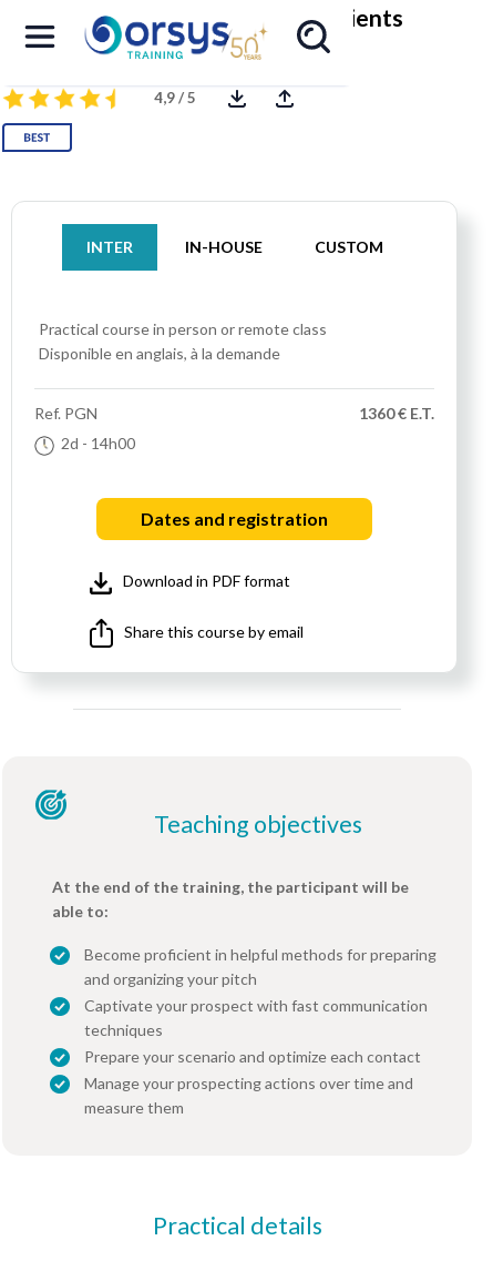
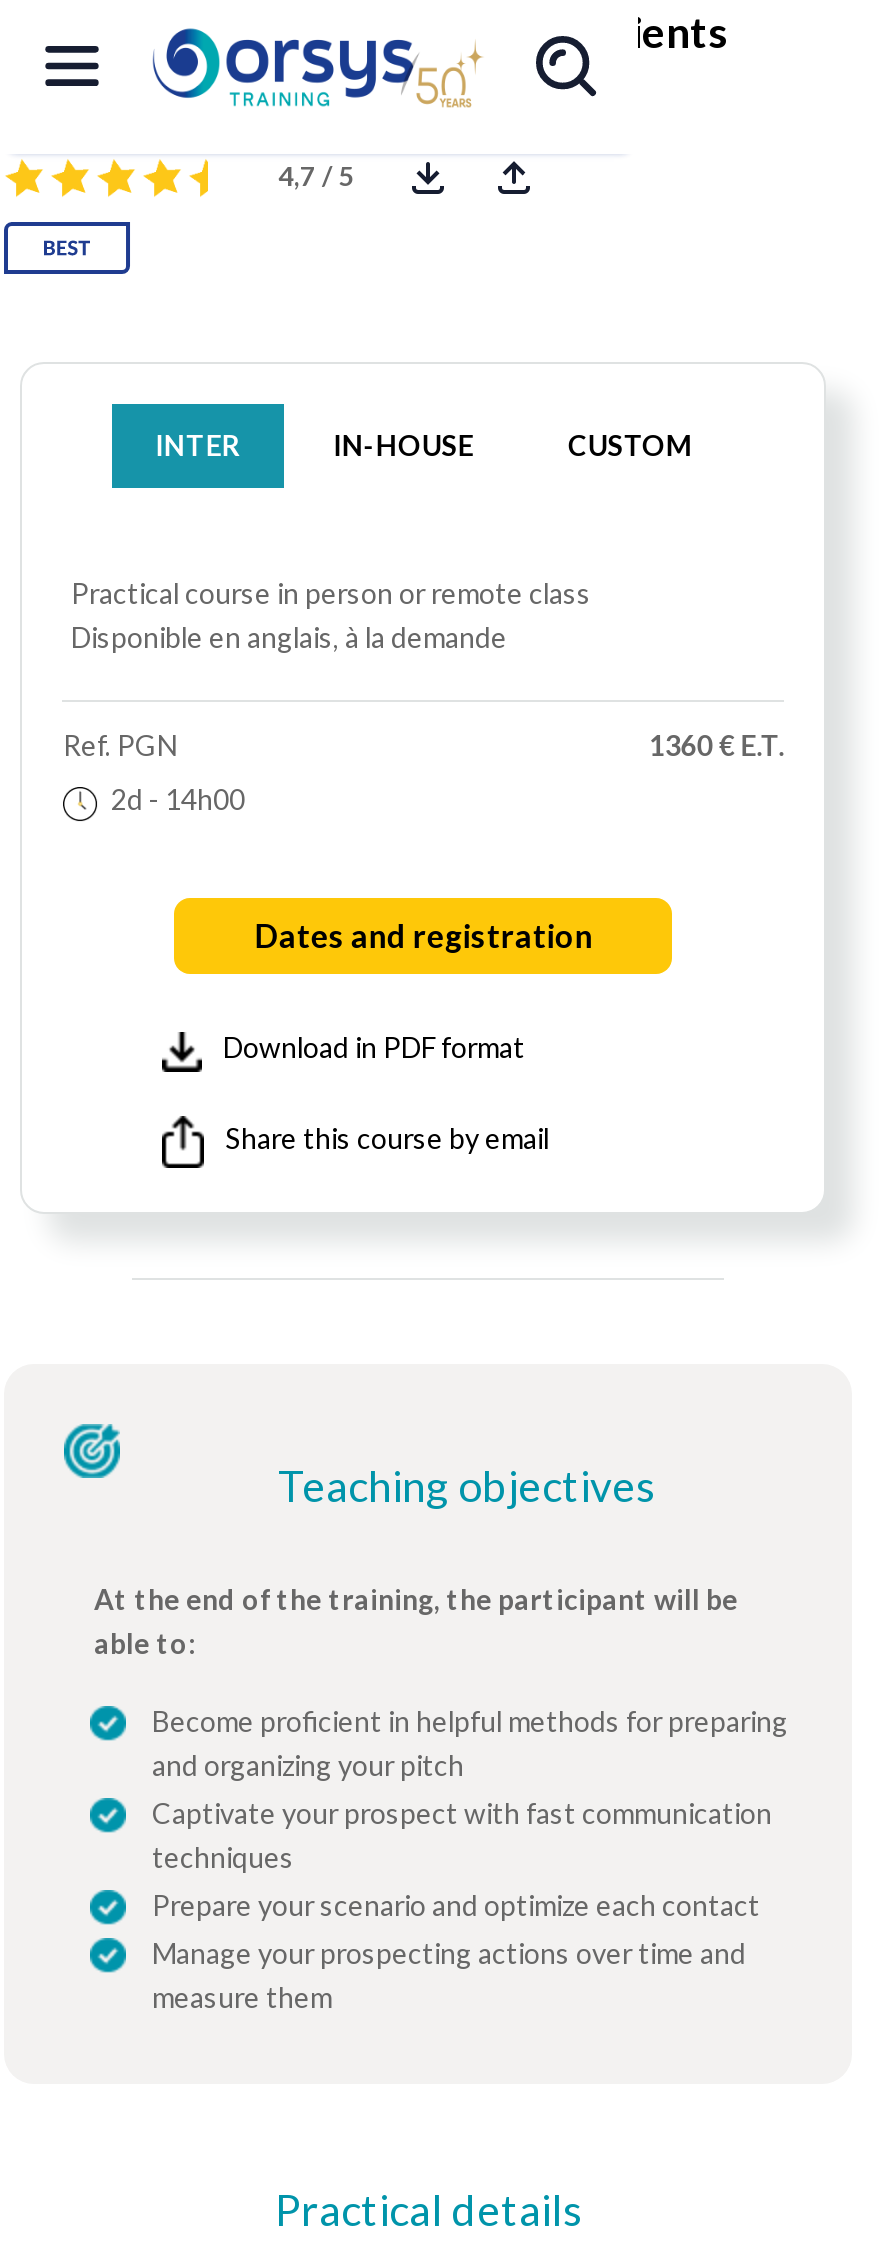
[154,89,196,106] 4,9 / 5 -> [278,160,354,192] 4,7 / 5

